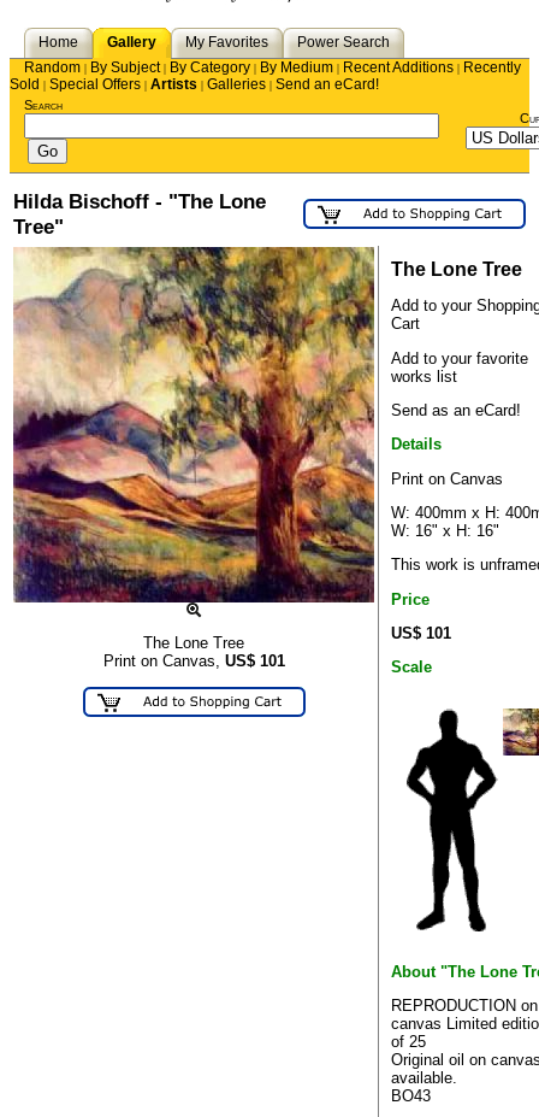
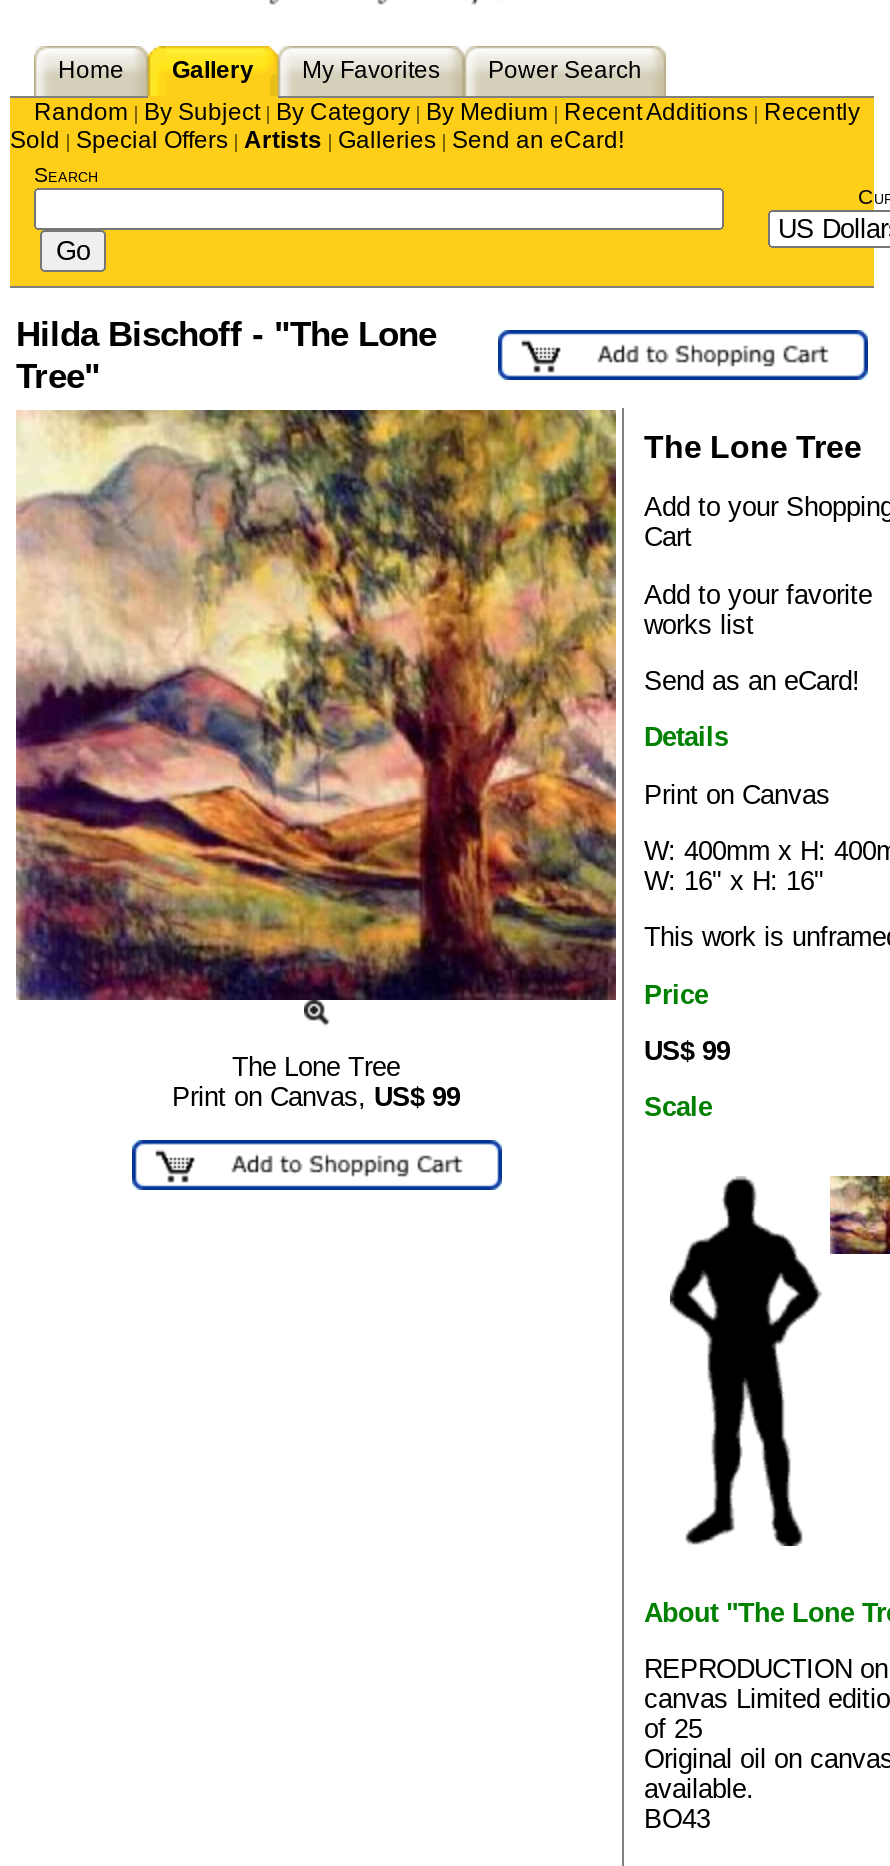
[391,624,451,642] US$ 101 -> [644,1036,730,1066] US$ 99
[103,652,285,670] Print on Canvas, US$101 -> [172,1083,460,1113] Print on Canvas, US$99

